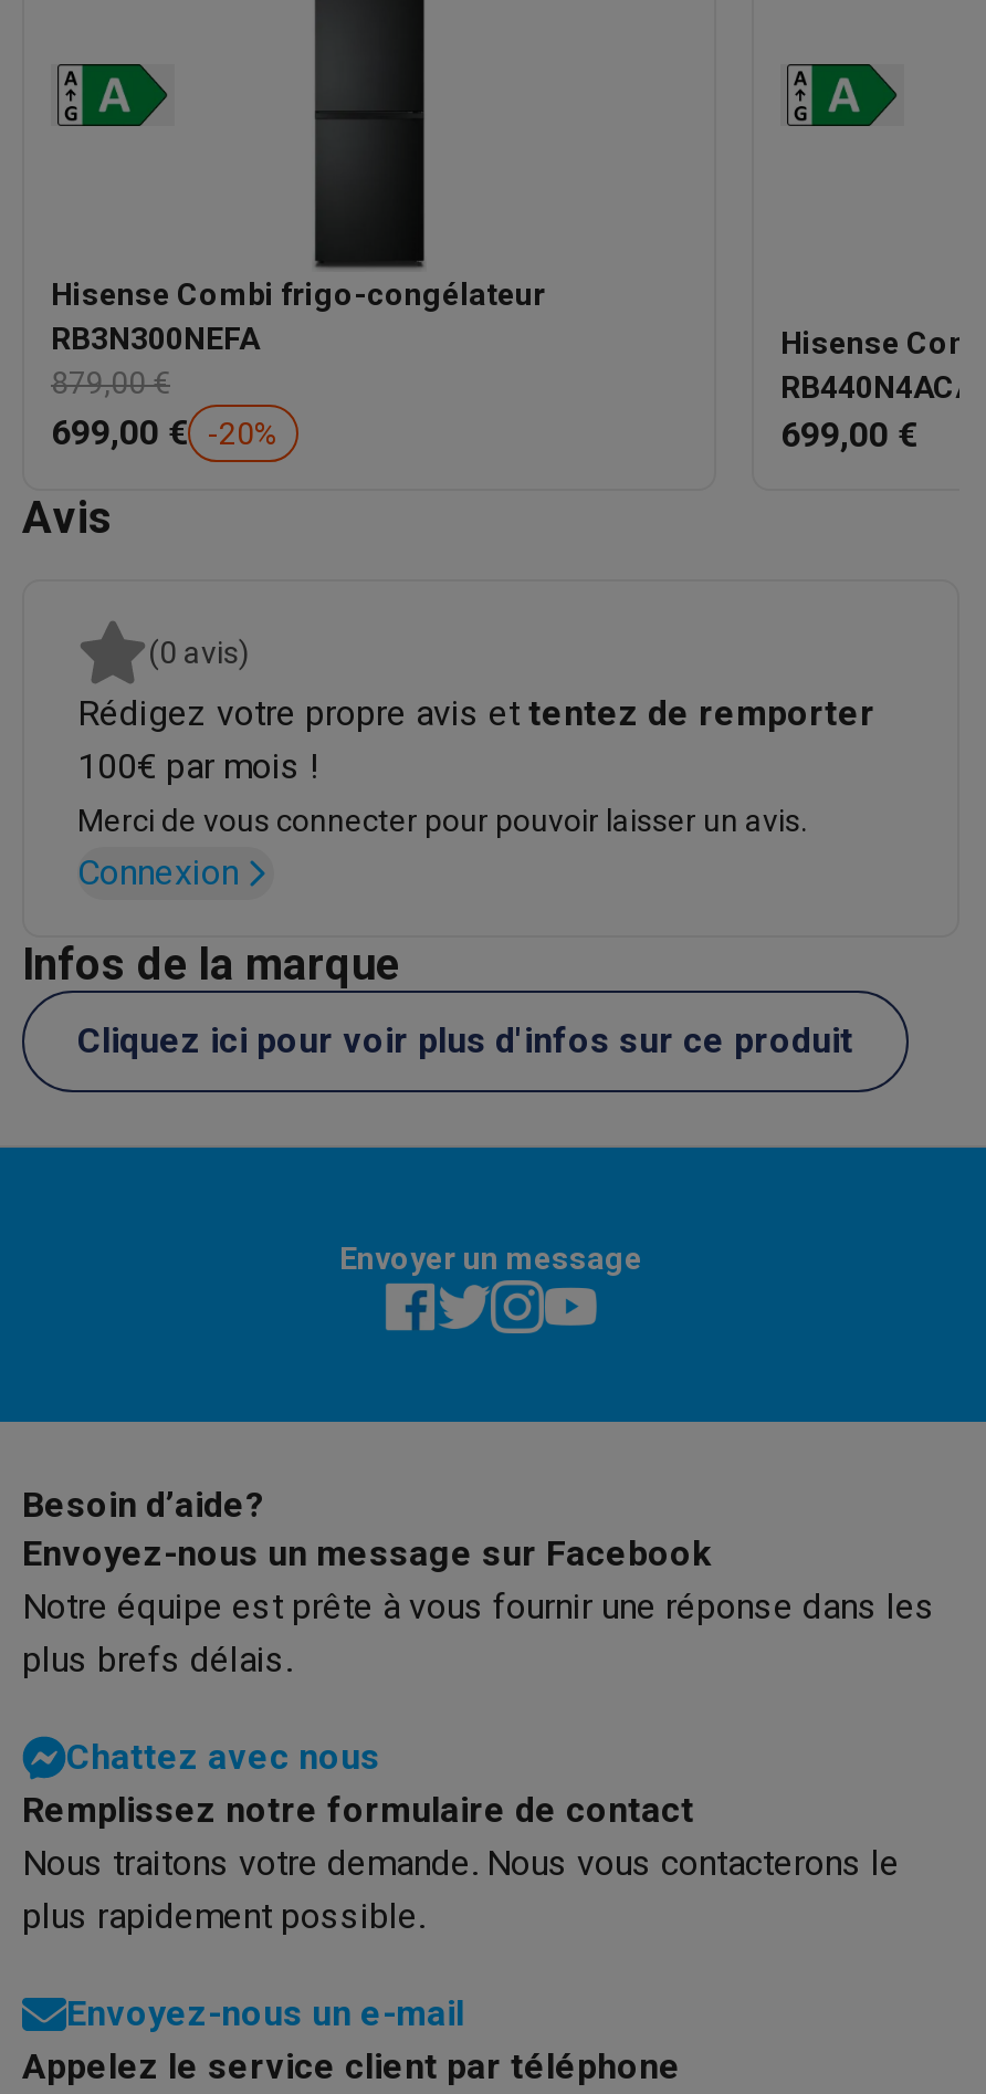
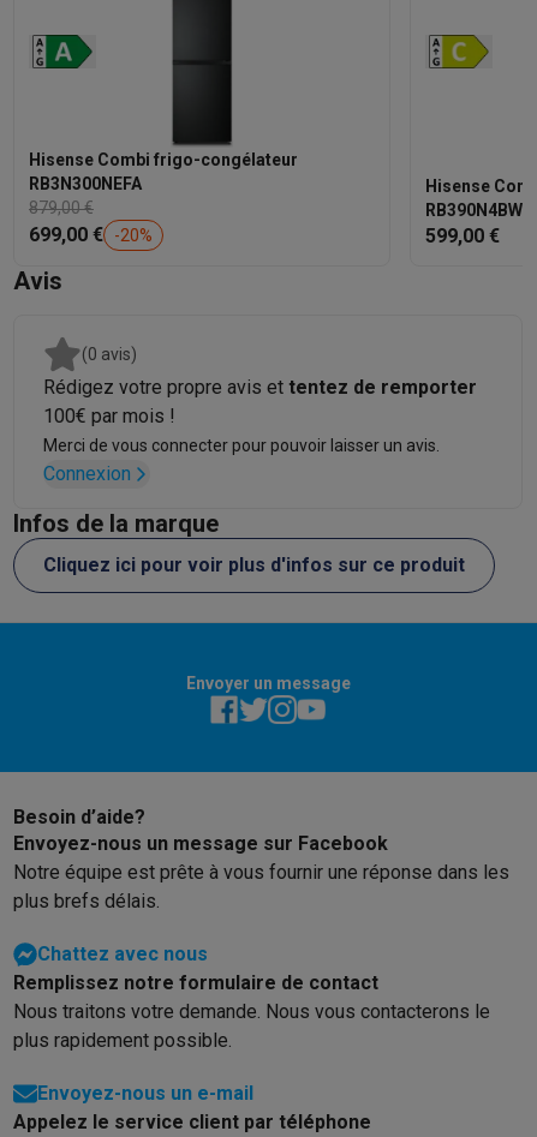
[780,369,975,456] RB440N4ACA | 699,00 € -> [425,201,535,247] RB390N4BWC | 599,00 €

